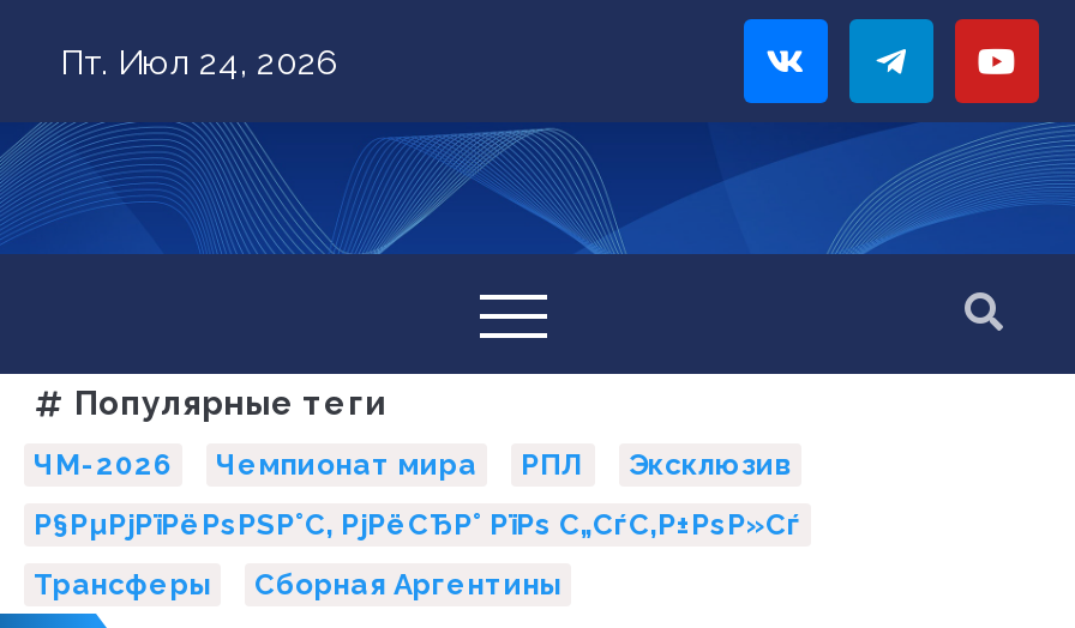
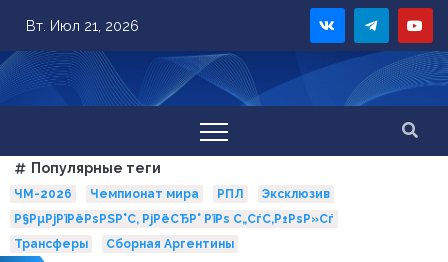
[60,41,338,81] Пт. Июл 24, 2026 -> [26,17,139,34] Вт. Июл 21, 2026

